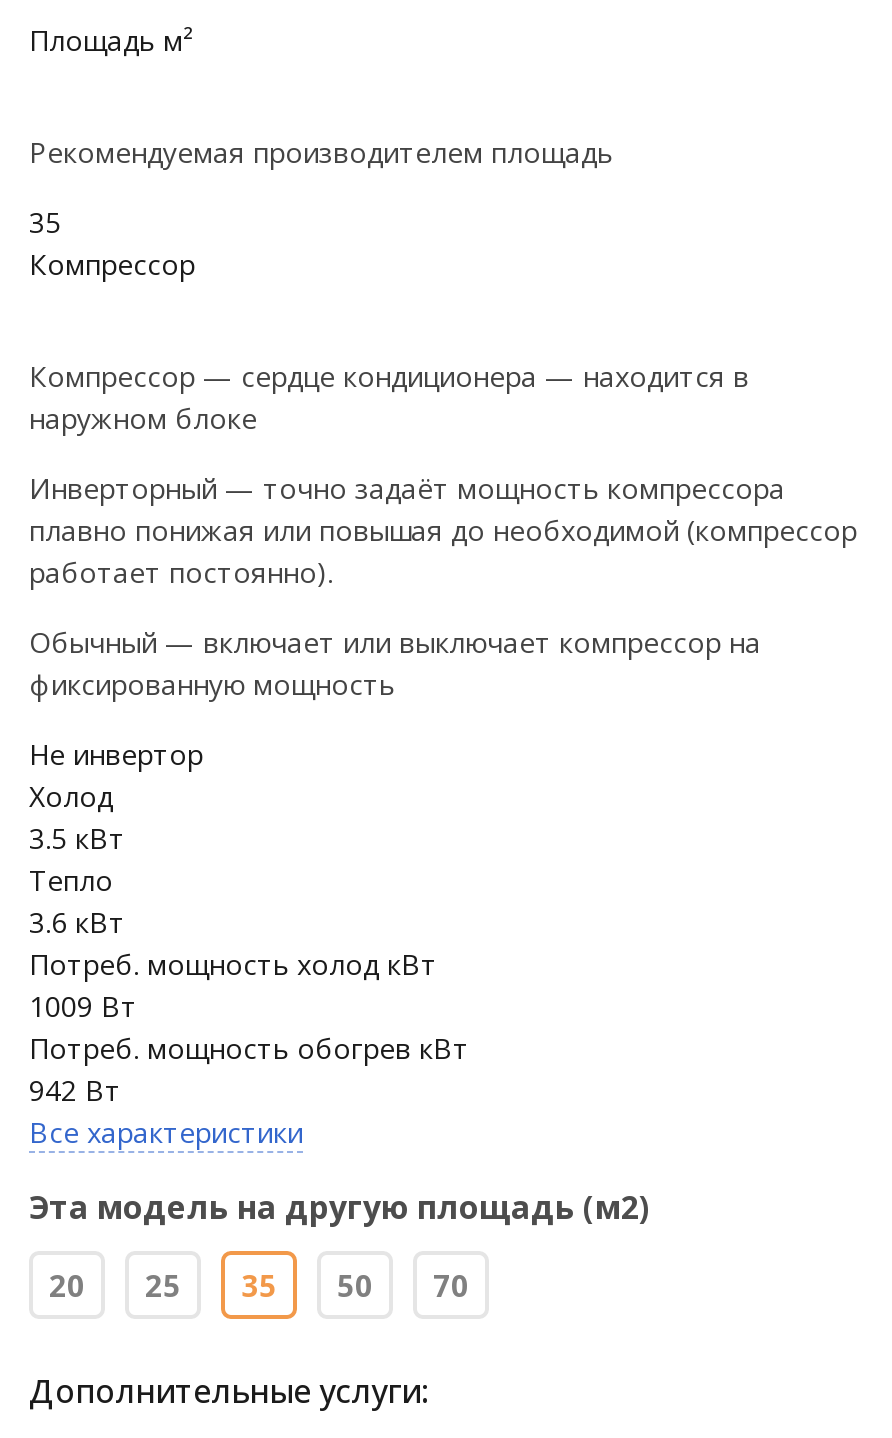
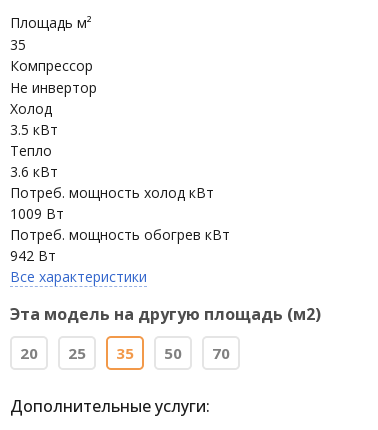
[29,133,613,171] Рекомендуемая производителем площадь -> none
[29,357,857,703] Компрессор — сердце кондиционера — находится в | наружном блоке | Инверторный — точно задаёт мощность компрессора | плавно понижая или повышая до необходимой (компрессор | работает постоянно). | Обычный — включает или выключает компрессор на | фиксированную мощность -> none

